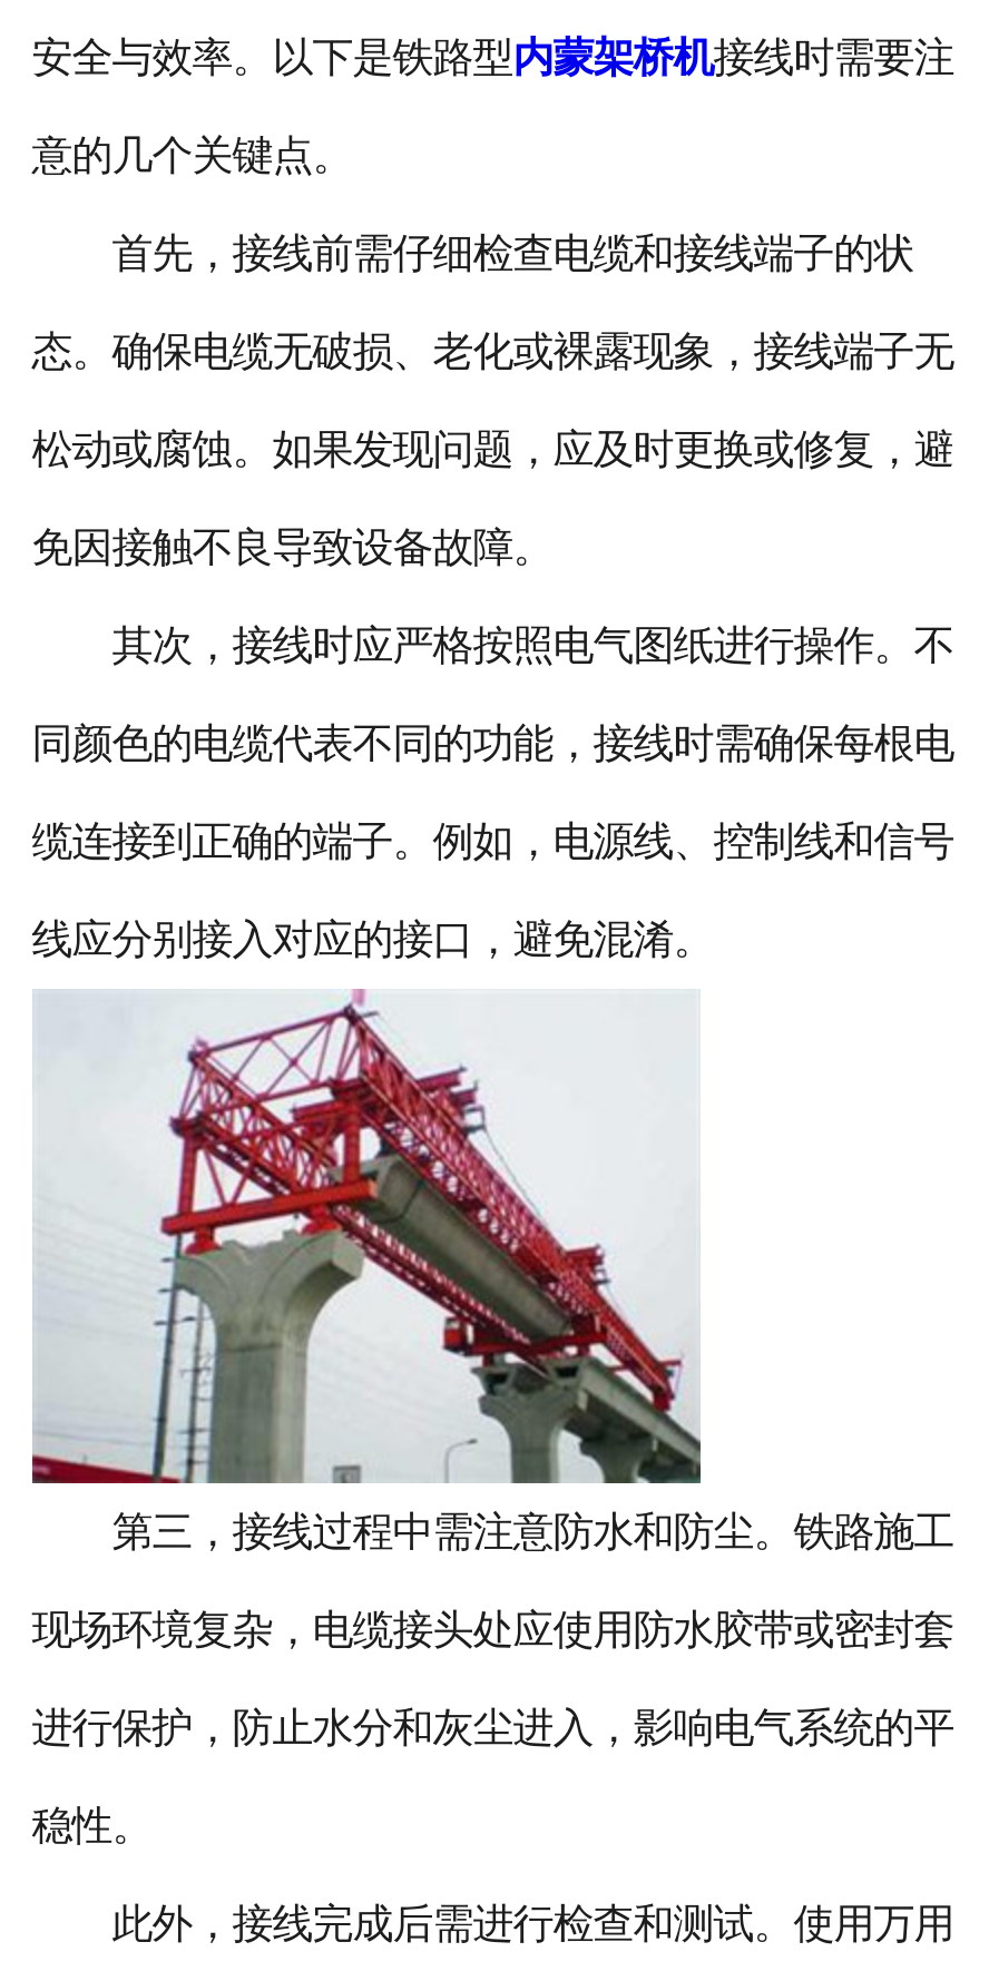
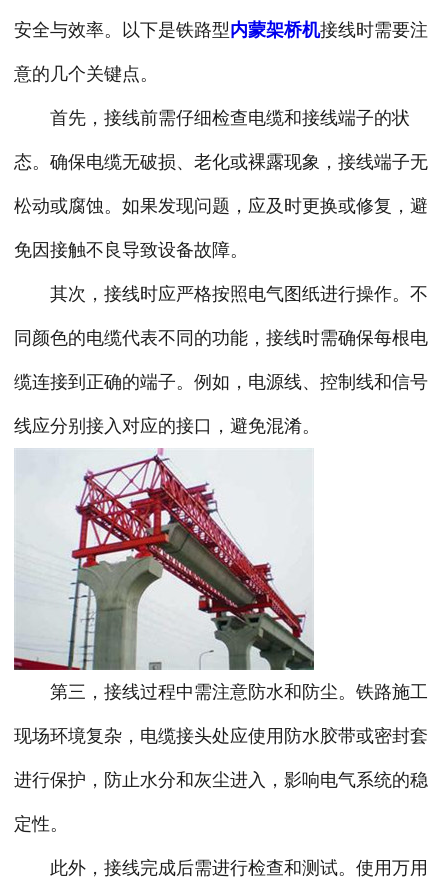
[32,1707,954,1751] 进行保护，防止水分和灰尘进入，影响电气系统的平 -> [14,770,428,790] 进行保护，防止水分和灰尘进入，影响电气系统的稳
[32,1805,152,1849] 稳性。 -> [14,814,68,834] 定性。

